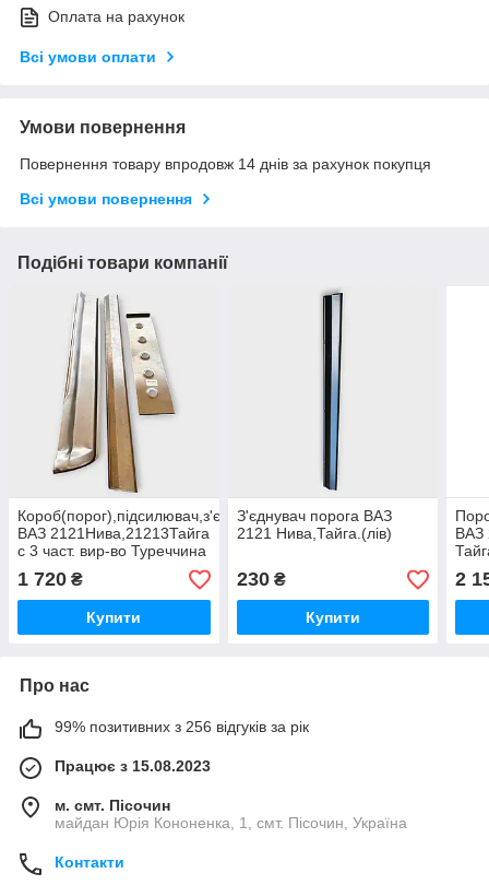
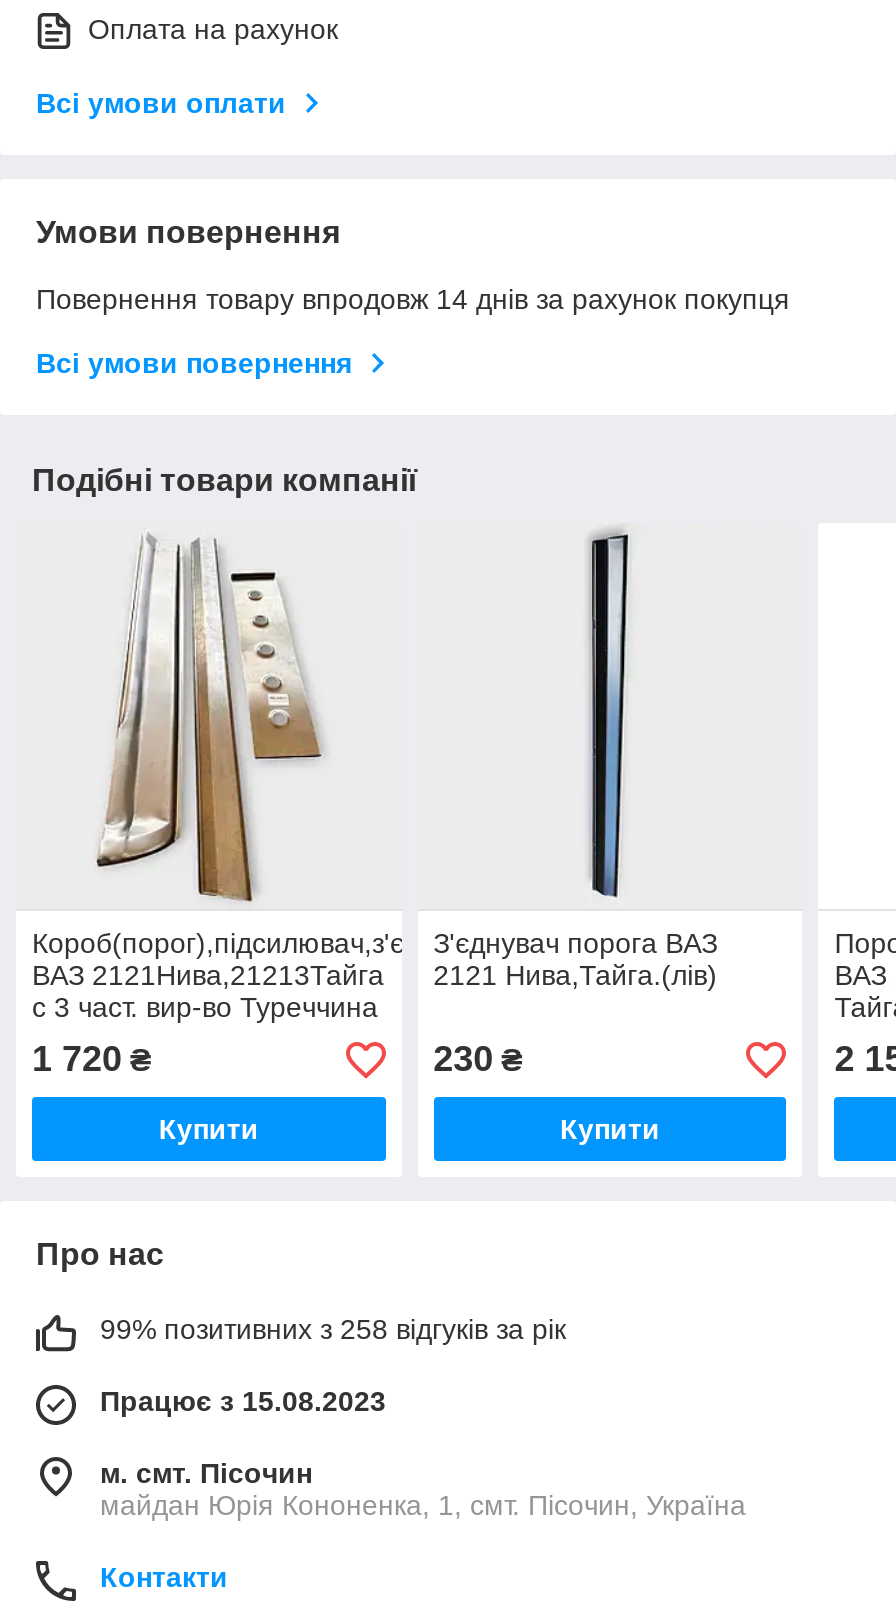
[55,718,309,735] 99% позитивних з 256 відгуків за рік -> [100,1313,566,1345] 99% позитивних з 258 відгуків за рік

